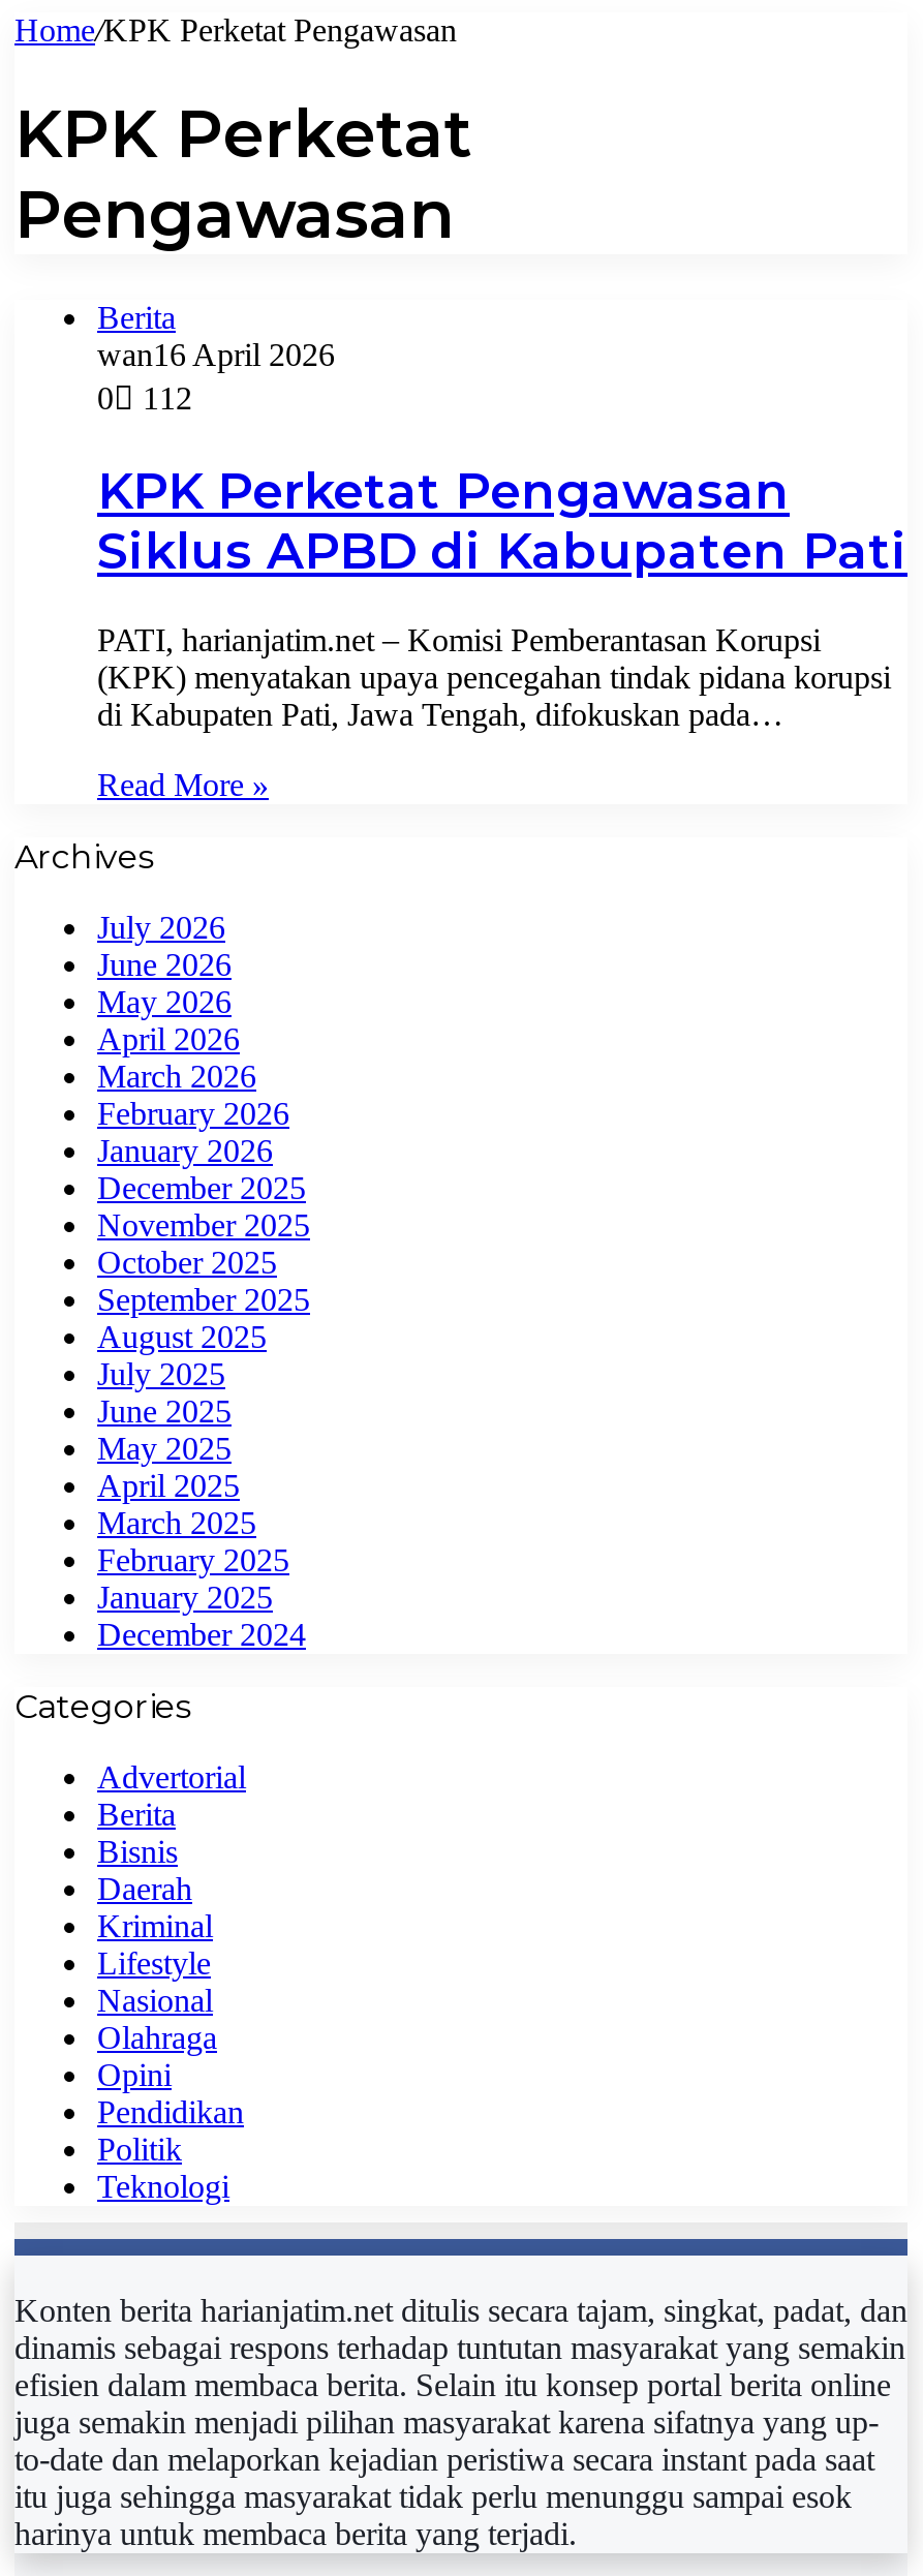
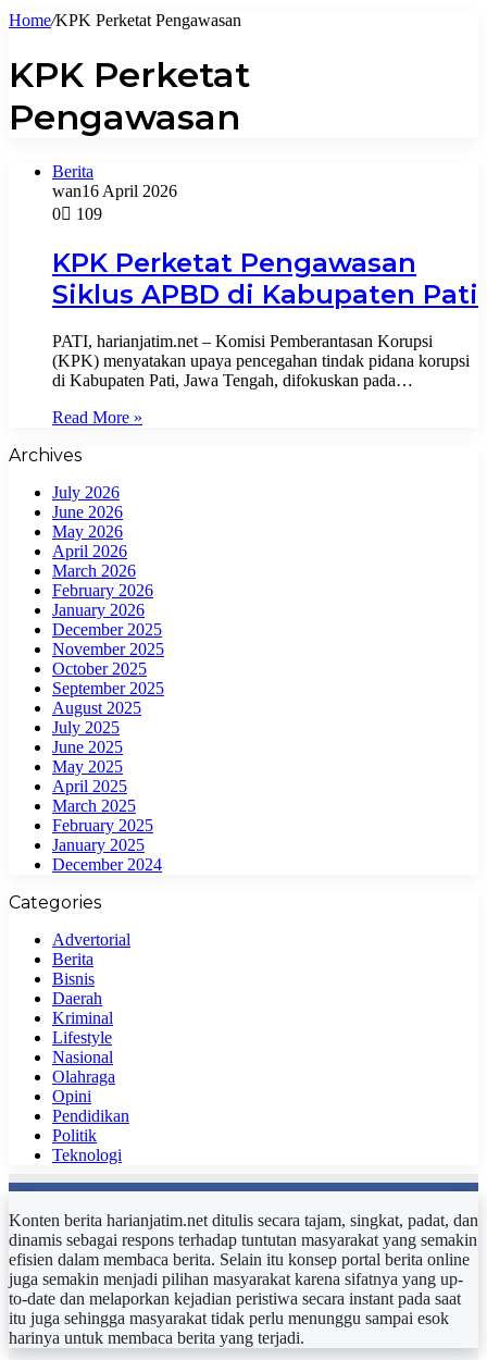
[97,380,192,415] 0 112 -> [52,204,102,223] 0 109

